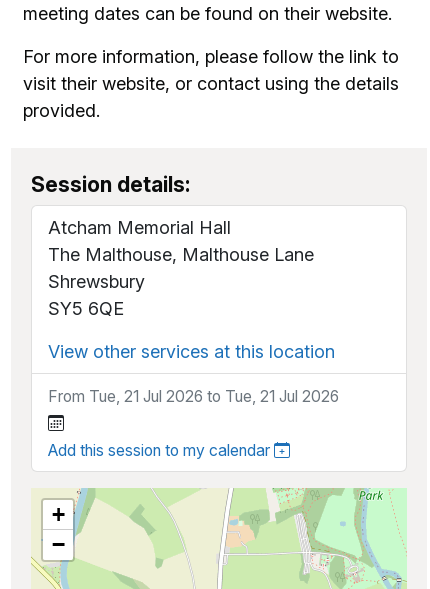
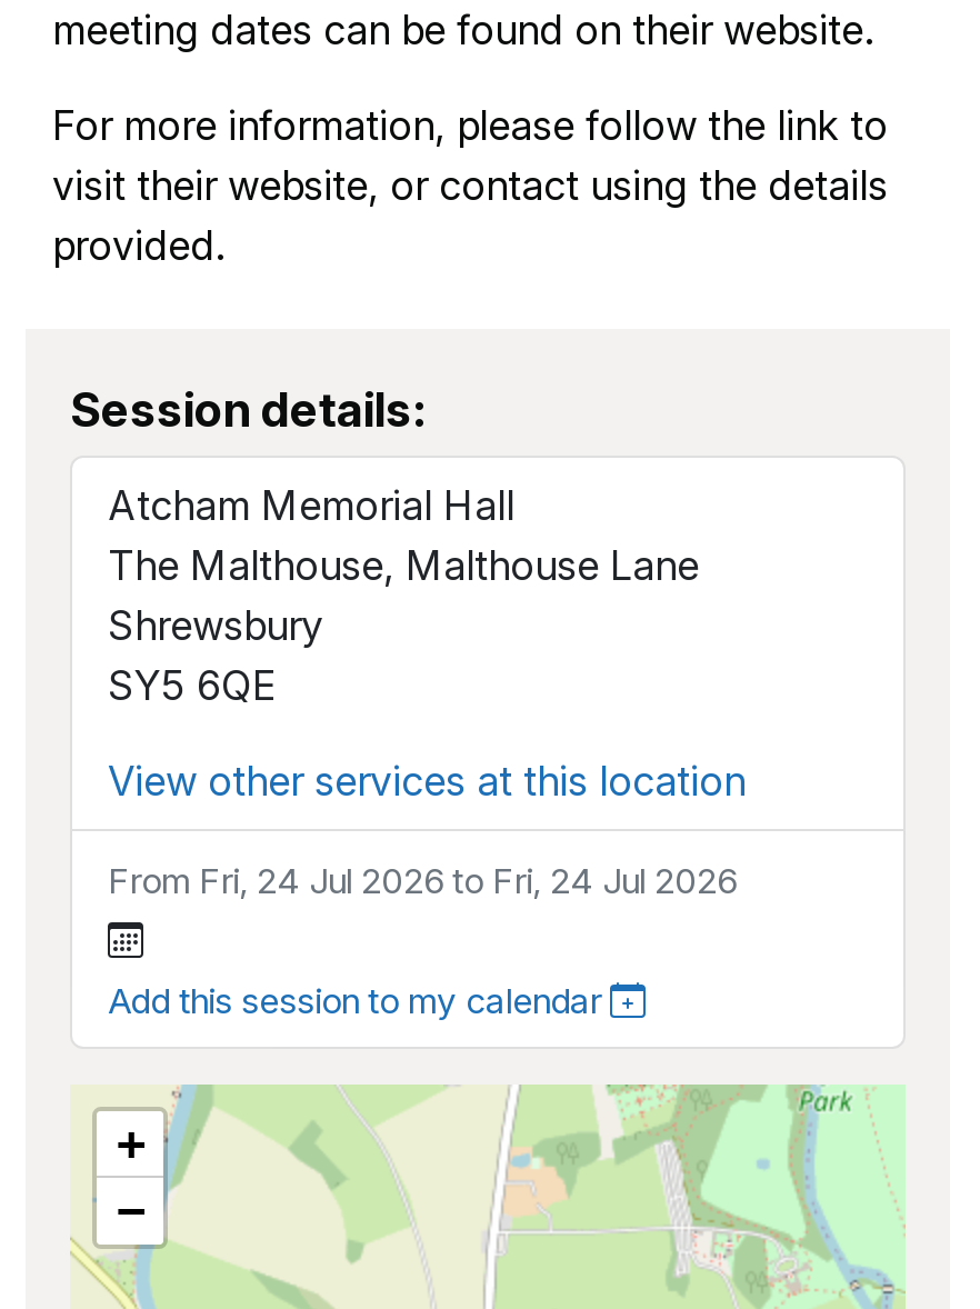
[48,387,339,406] From Tue, 21 Jul 2026 to Tue, 21 Jul 2026 -> [108,859,737,901] From Fri, 24 Jul 2026 to Fri, 24 Jul 2026

